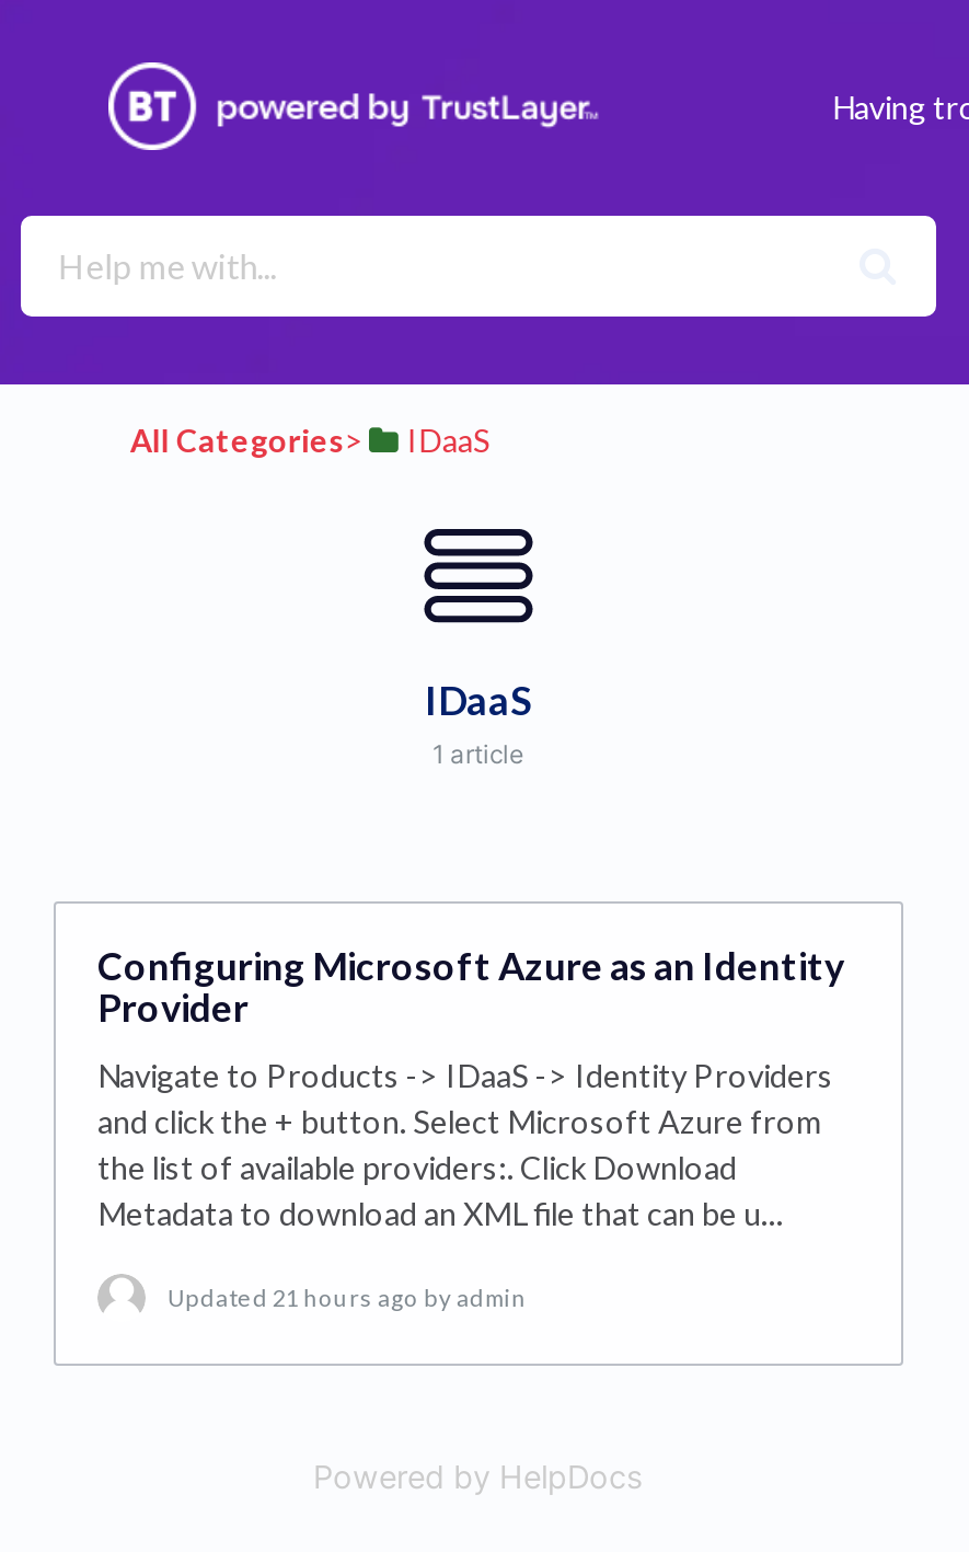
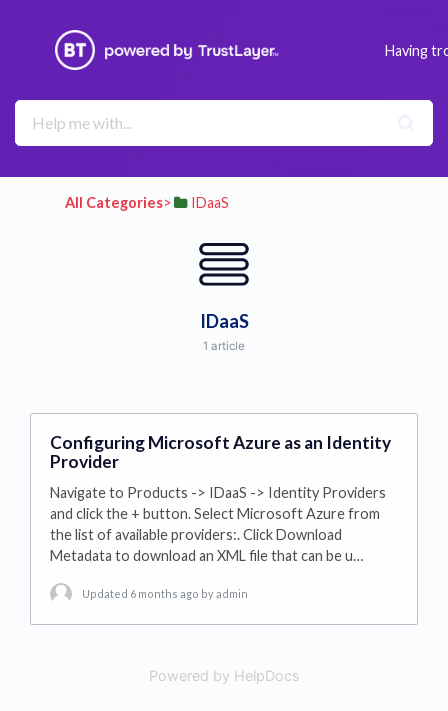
[167,1281,526,1310] Updated 21 hours ago by admin -> [82,586,248,599] Updated 6 months ago by admin

